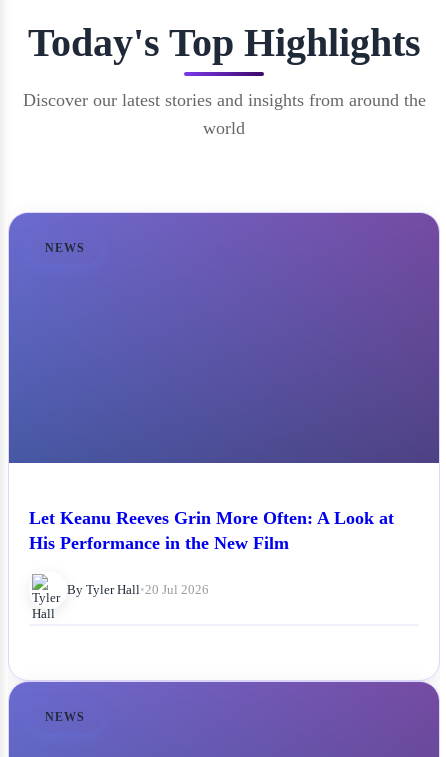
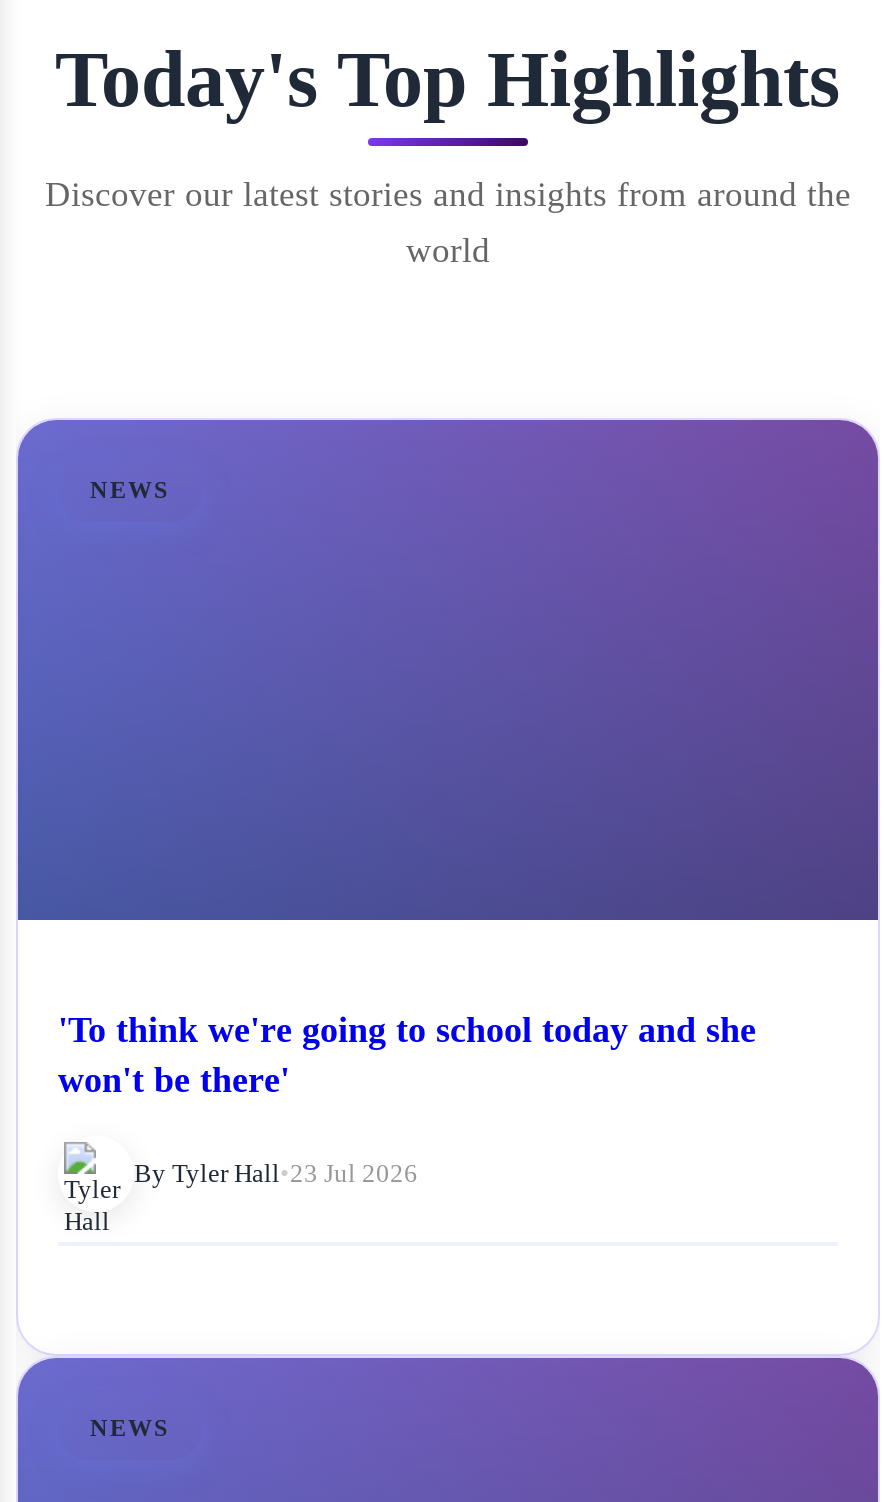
[29,508,394,553] Let Keanu Reeves Grin More Often: A Look at | His Performance in the New Film -> [58,1011,756,1101] 'To think we're going to school today and she | won't be there'
[67,582,209,597] By Tyler Hall • 20 Jul 2026 -> [134,1159,418,1189] By Tyler Hall • 23 Jul 2026

